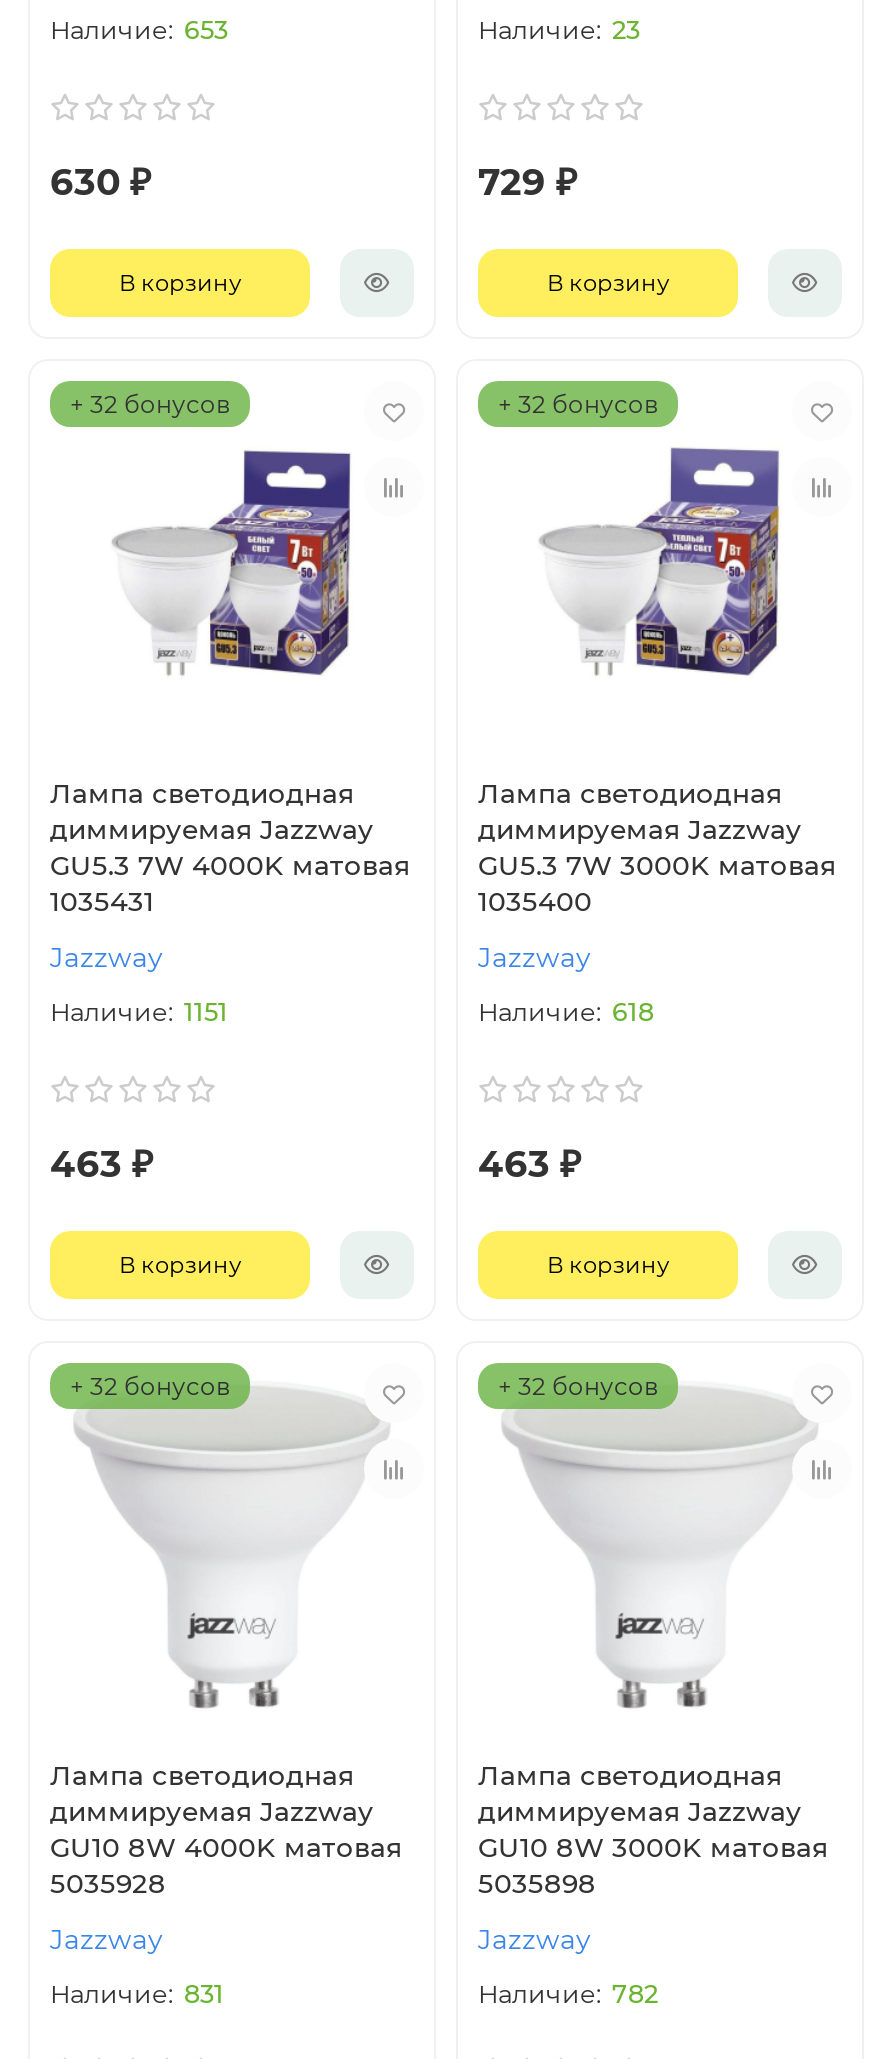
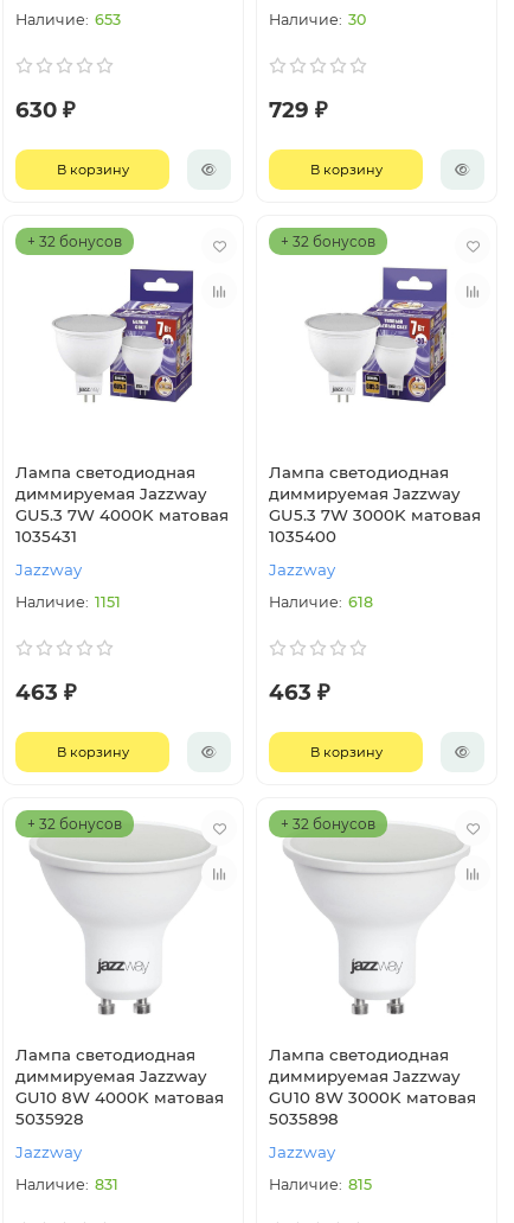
[612,15,640,45] 23 -> [348,11,366,29] 30
[612,1979,658,2009] 782 -> [348,1176,372,1193] 815

